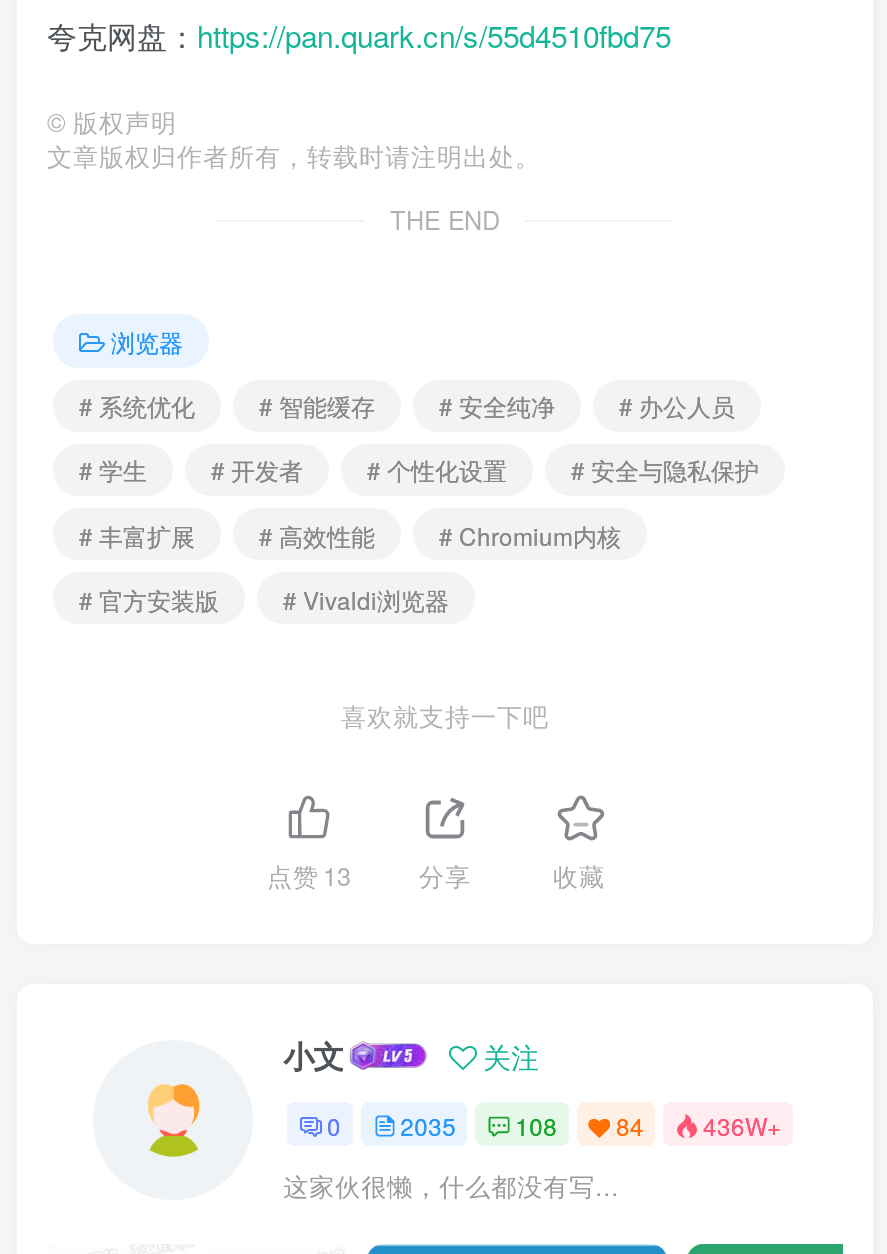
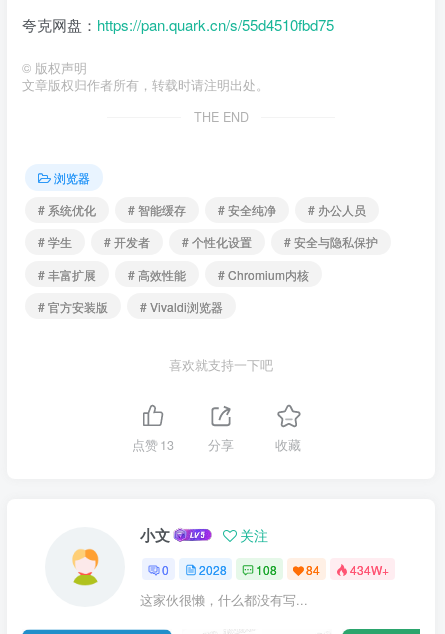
[400,1107,456,1141] 2035 -> [199,561,227,578] 2028
[703,1107,781,1141] 436W+ -> [350,561,389,578] 434W+

